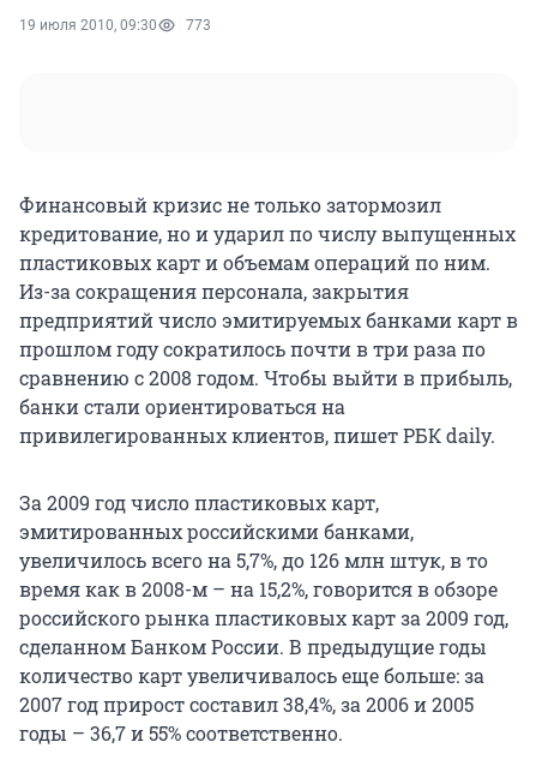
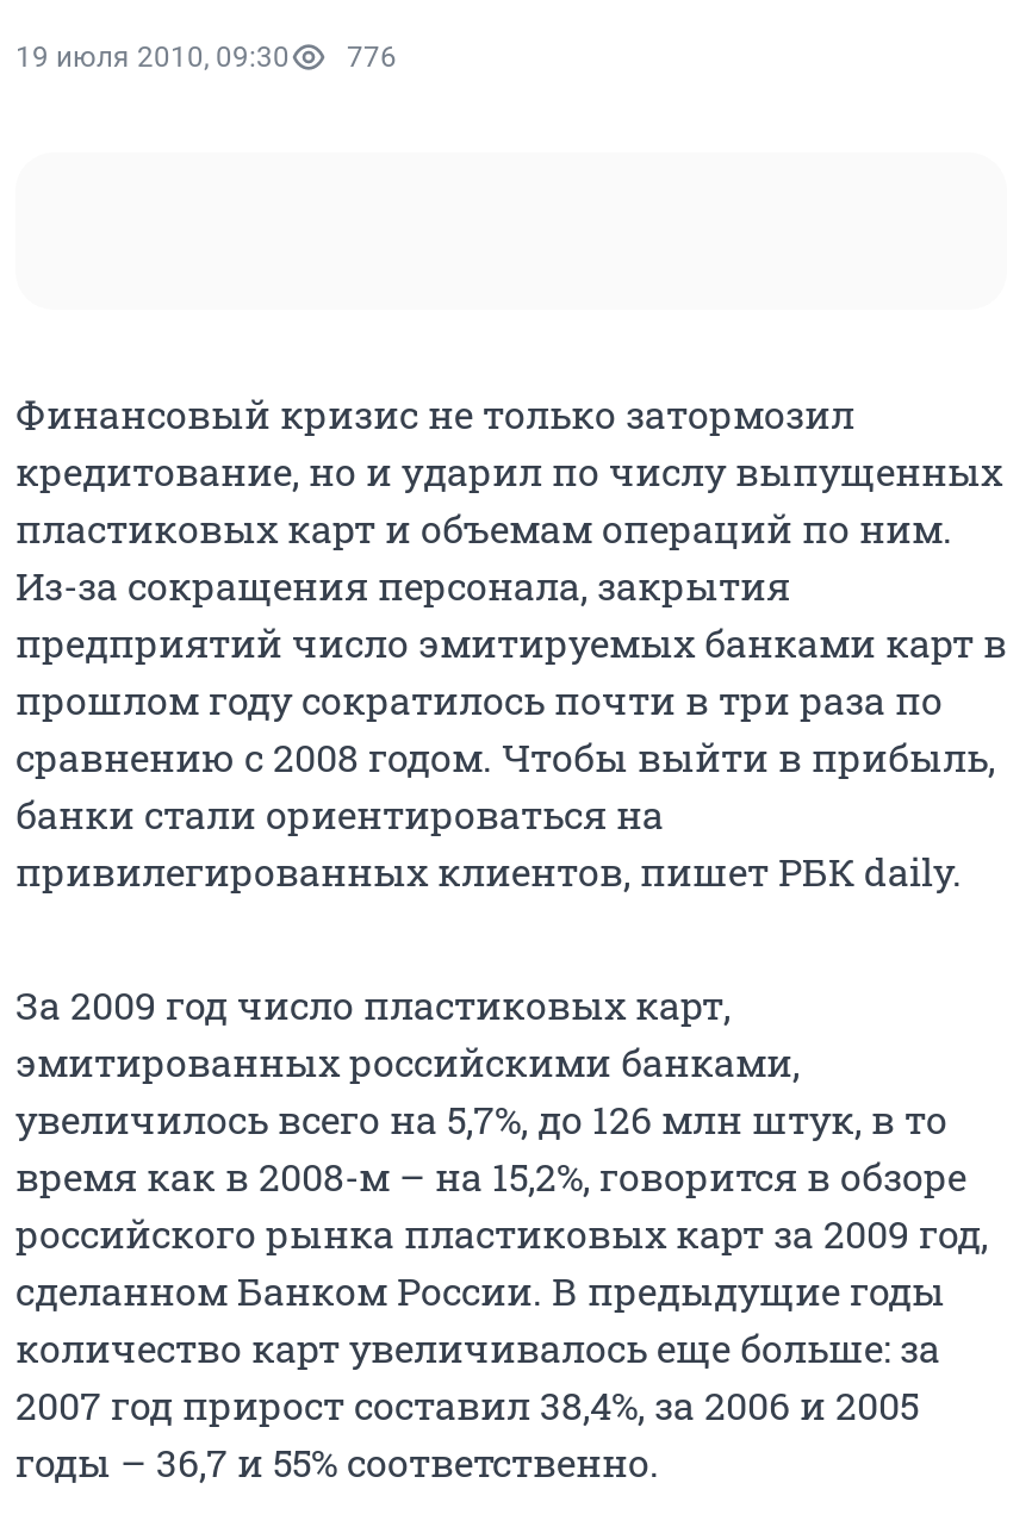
[19,17,211,34] 19 июля 2010, 09:30 773 -> [15,41,397,74] 19 июля 2010, 09:30 776

